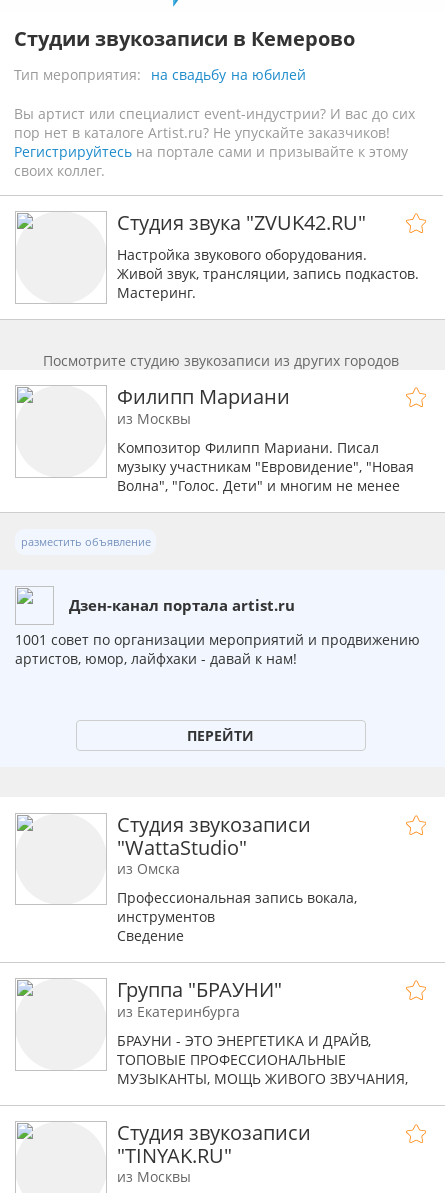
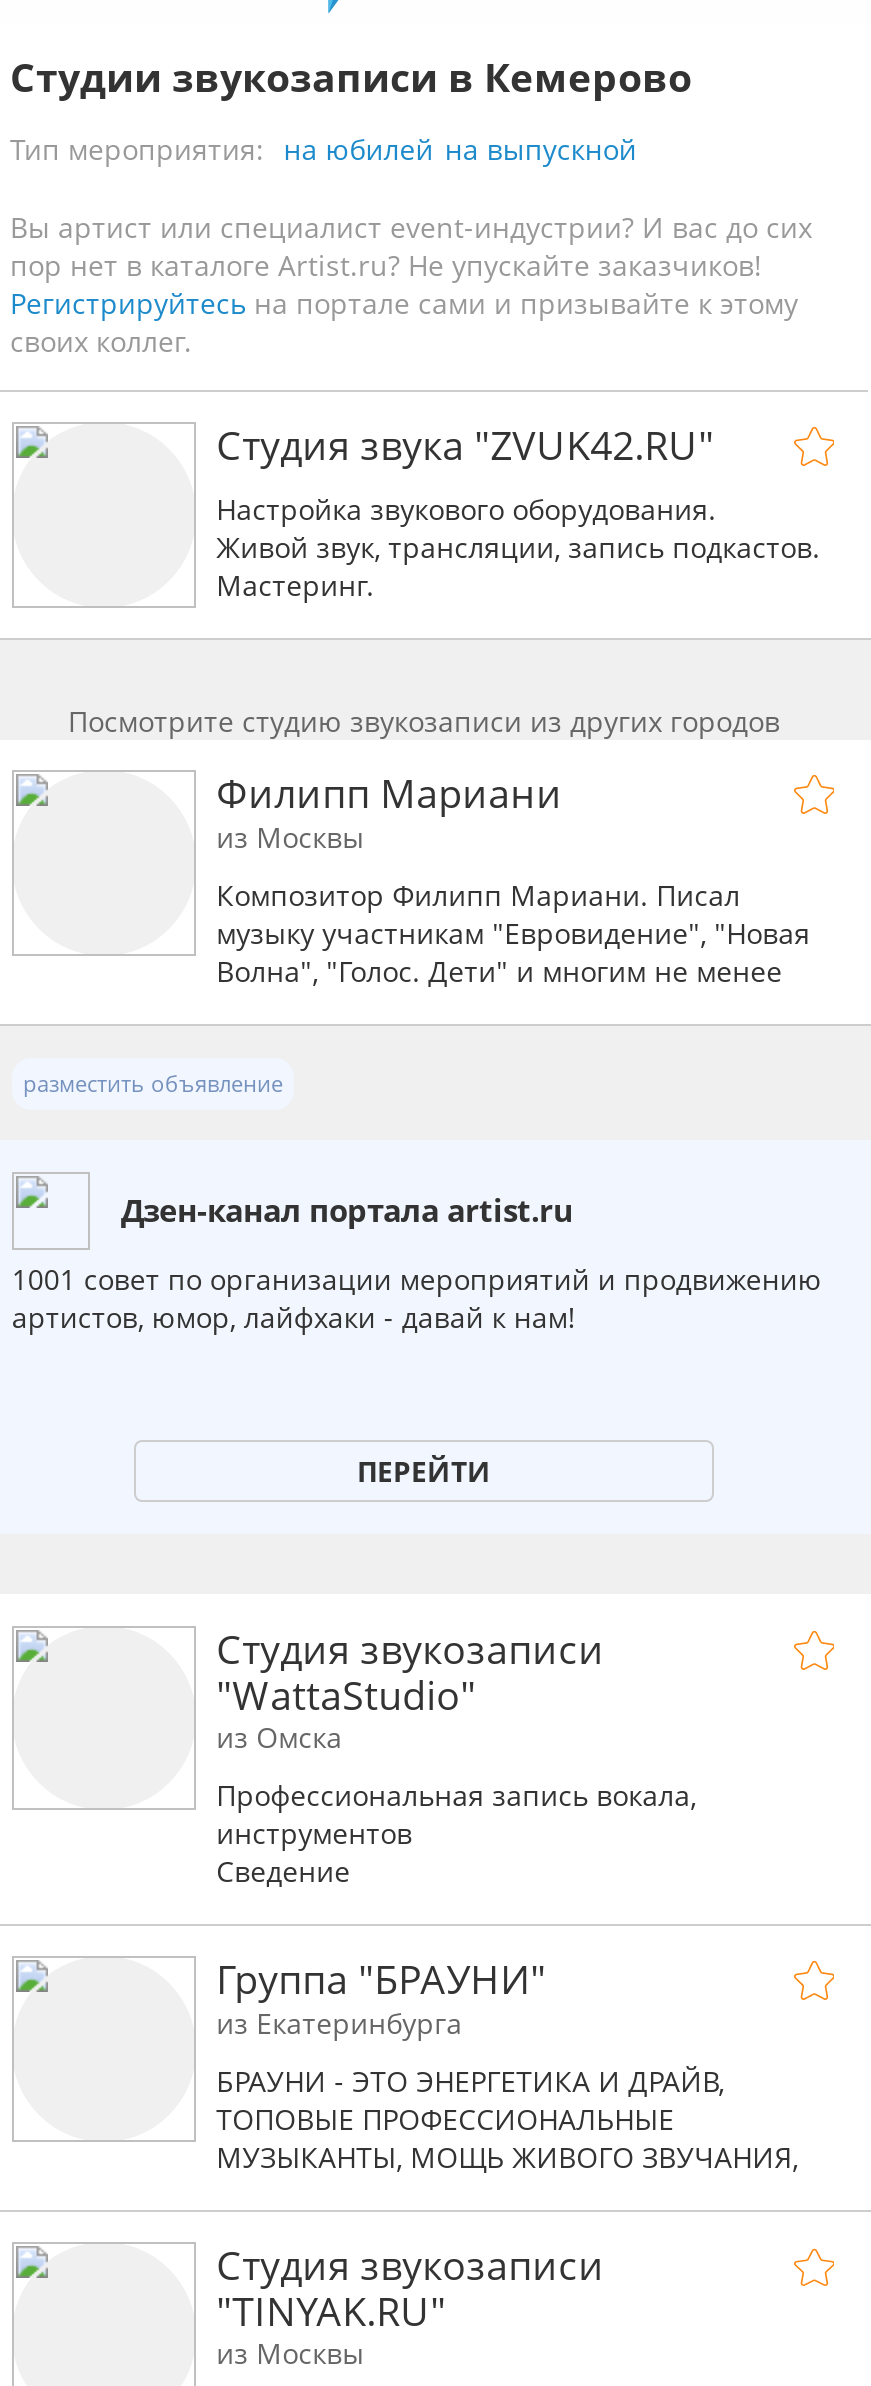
[14,65,306,84] Тип мероприятия: на свадьбу на юбилей -> [10,131,637,169] Тип мероприятия: на юбилей на выпускной

